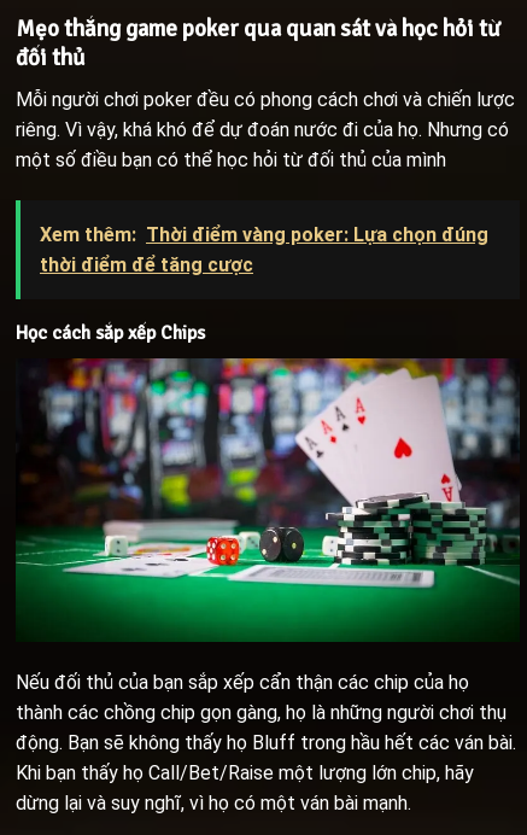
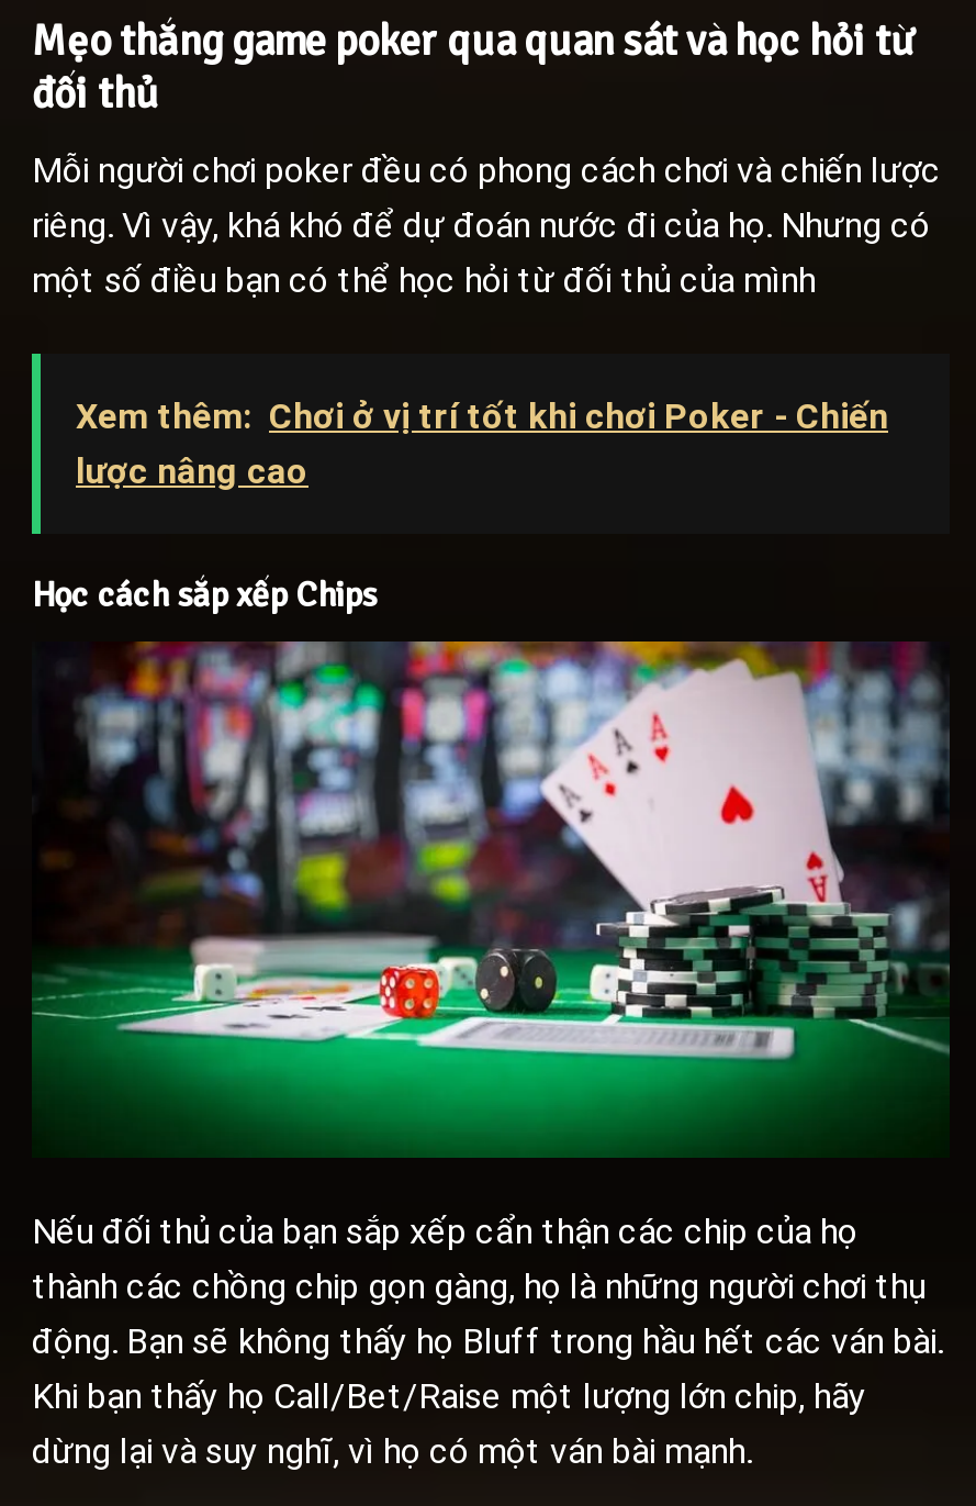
[40,223,488,276] Xem thêm: Thời điểm vàng poker: Lựa chọn đúng | thời điểm để tăng cược -> [76,395,888,492] Xem thêm: Chơi ở vị trí tốt khi chơi Poker - Chiến | lược nâng cao

